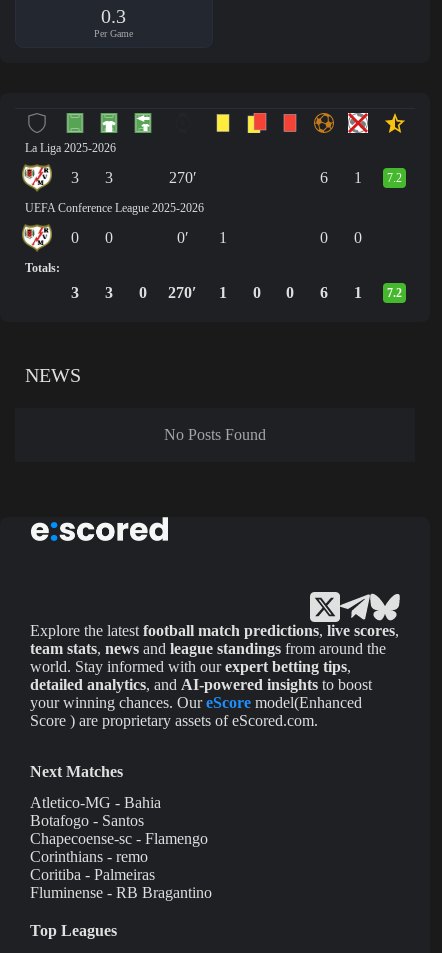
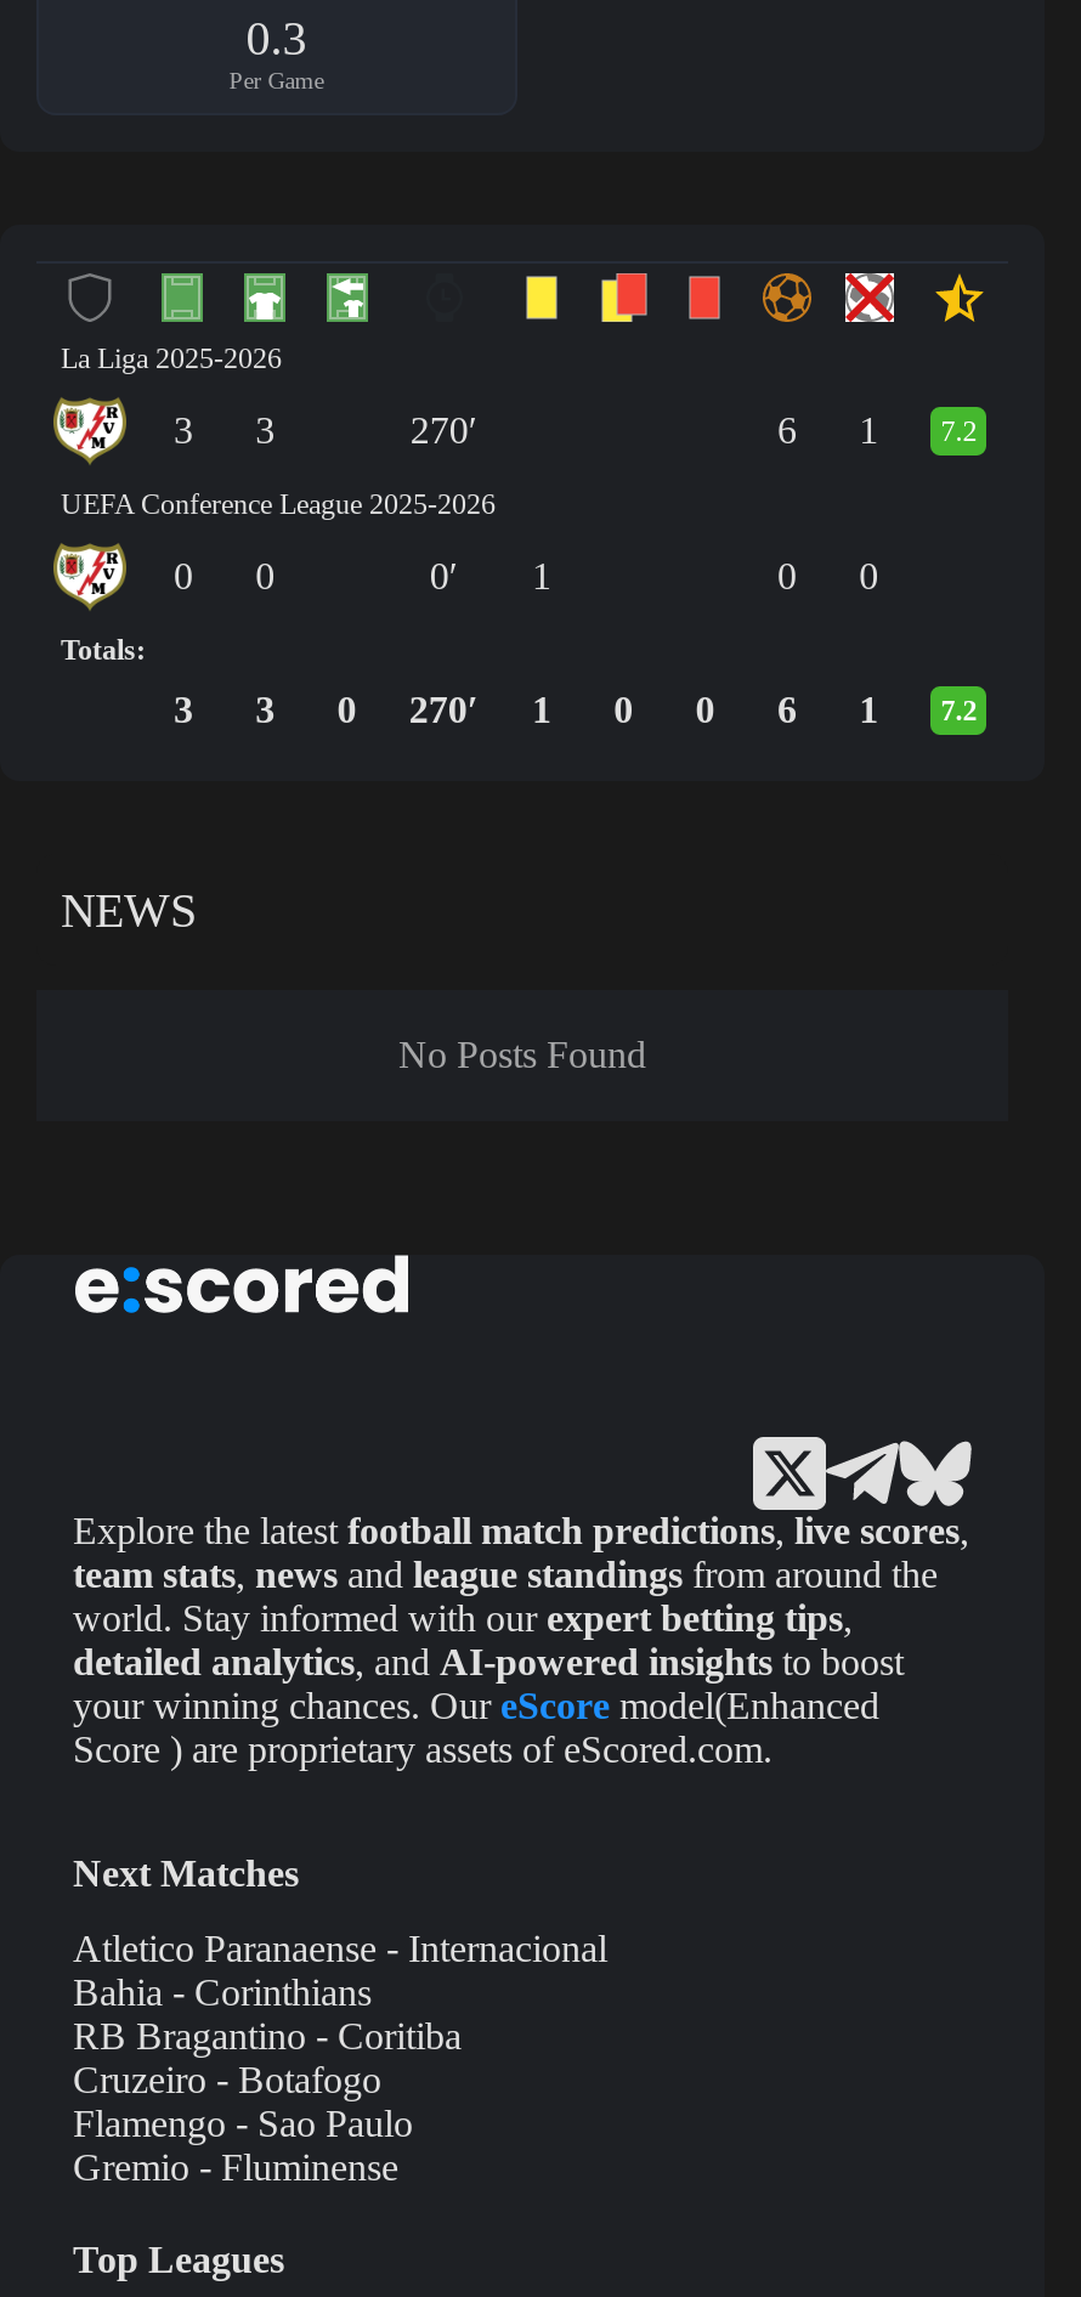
[30,794,212,901] Atletico-MG - Bahia | Botafogo - Santos | Chapecoense-sc - Flamengo | Corinthians - remo | Coritiba - Palmeiras | Fluminense - RB Bragantino -> [73,1927,607,2187] Atletico Paranaense - Internacional | Bahia - Corinthians | RB Bragantino - Coritiba | Cruzeiro - Botafogo | Flamengo - Sao Paulo | Gremio - Fluminense

